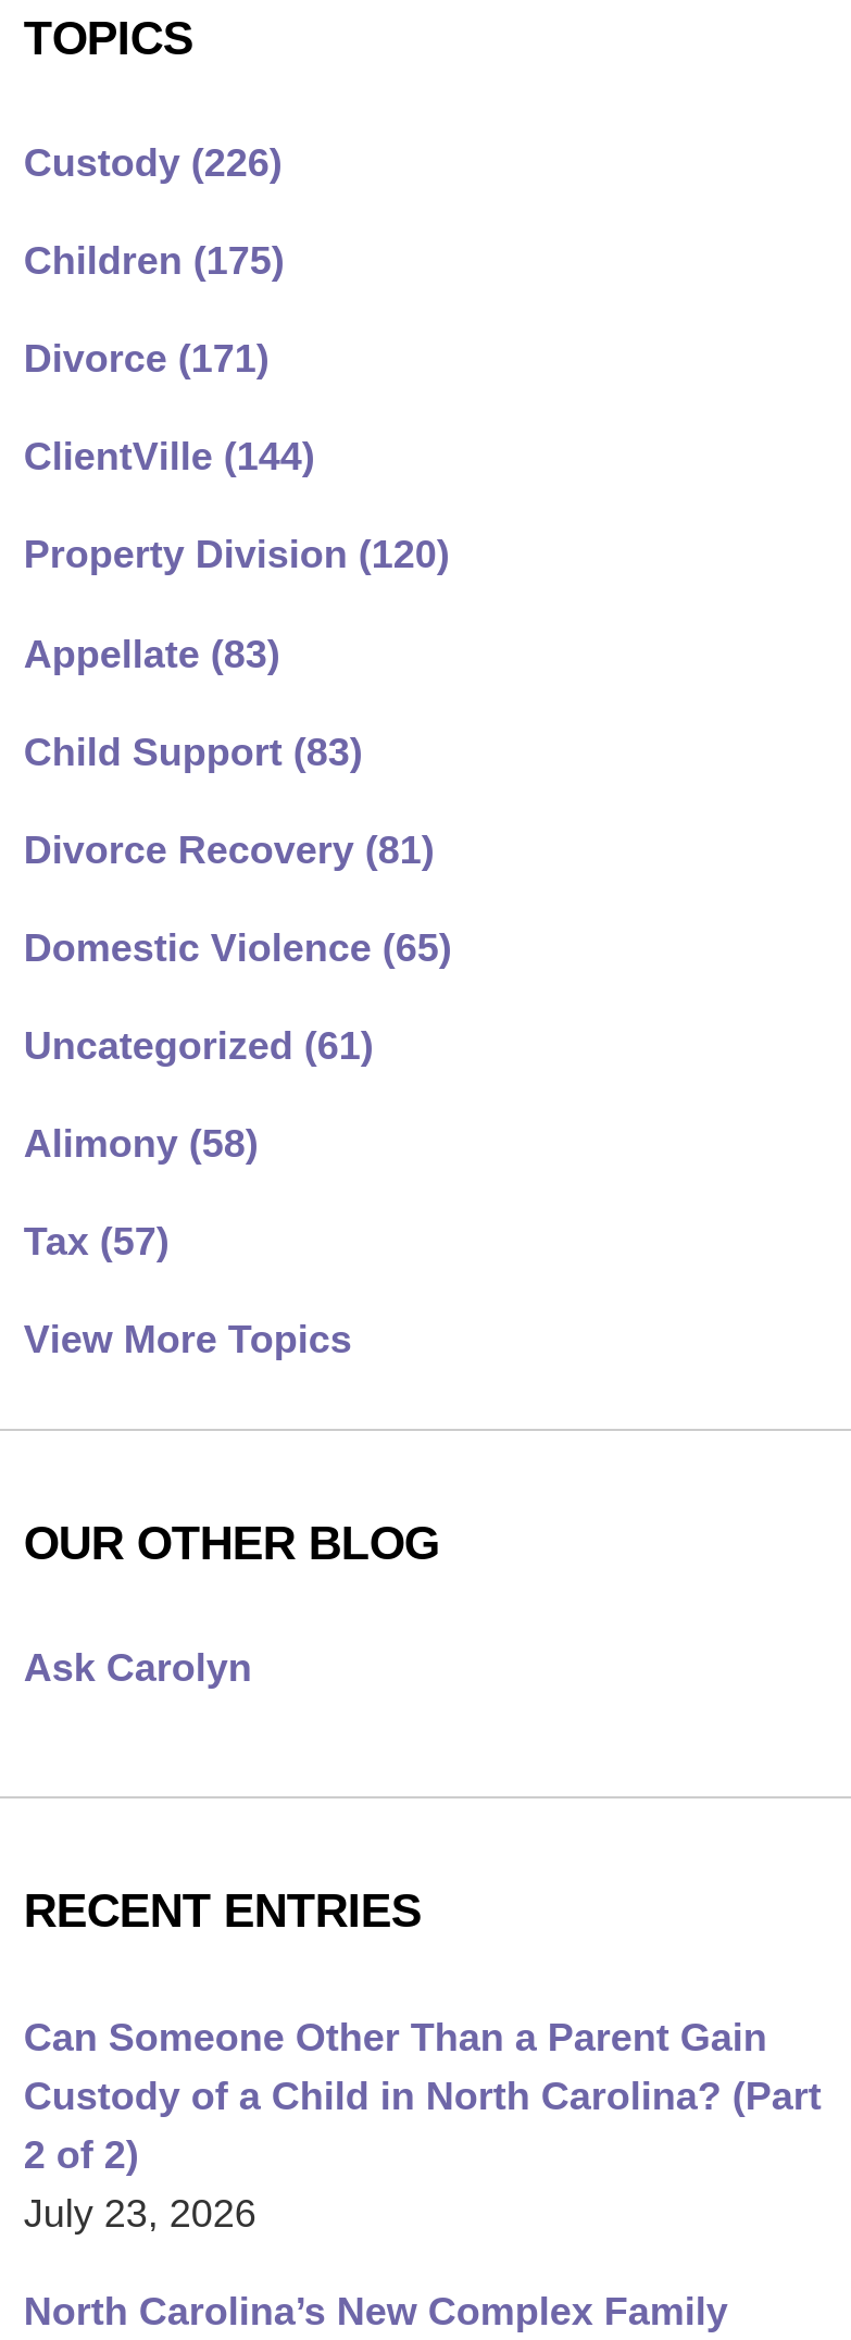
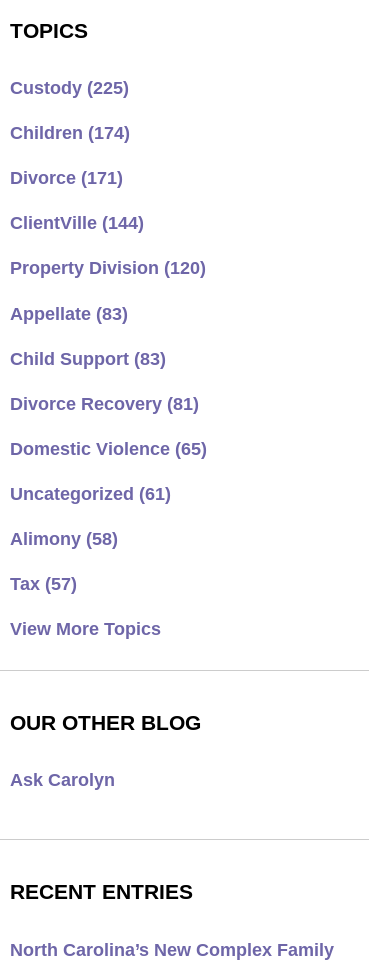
[23,142,282,185] Custody (226) -> [10,78,129,98] Custody (225)
[23,240,284,283] Children (175) -> [10,123,130,143] Children (174)
[23,2015,821,2235] Can Someone Other Than a Parent Gain | Custody of a Child in North Carolina? (Part | 2 of 2) | July 23, 2026 -> none

